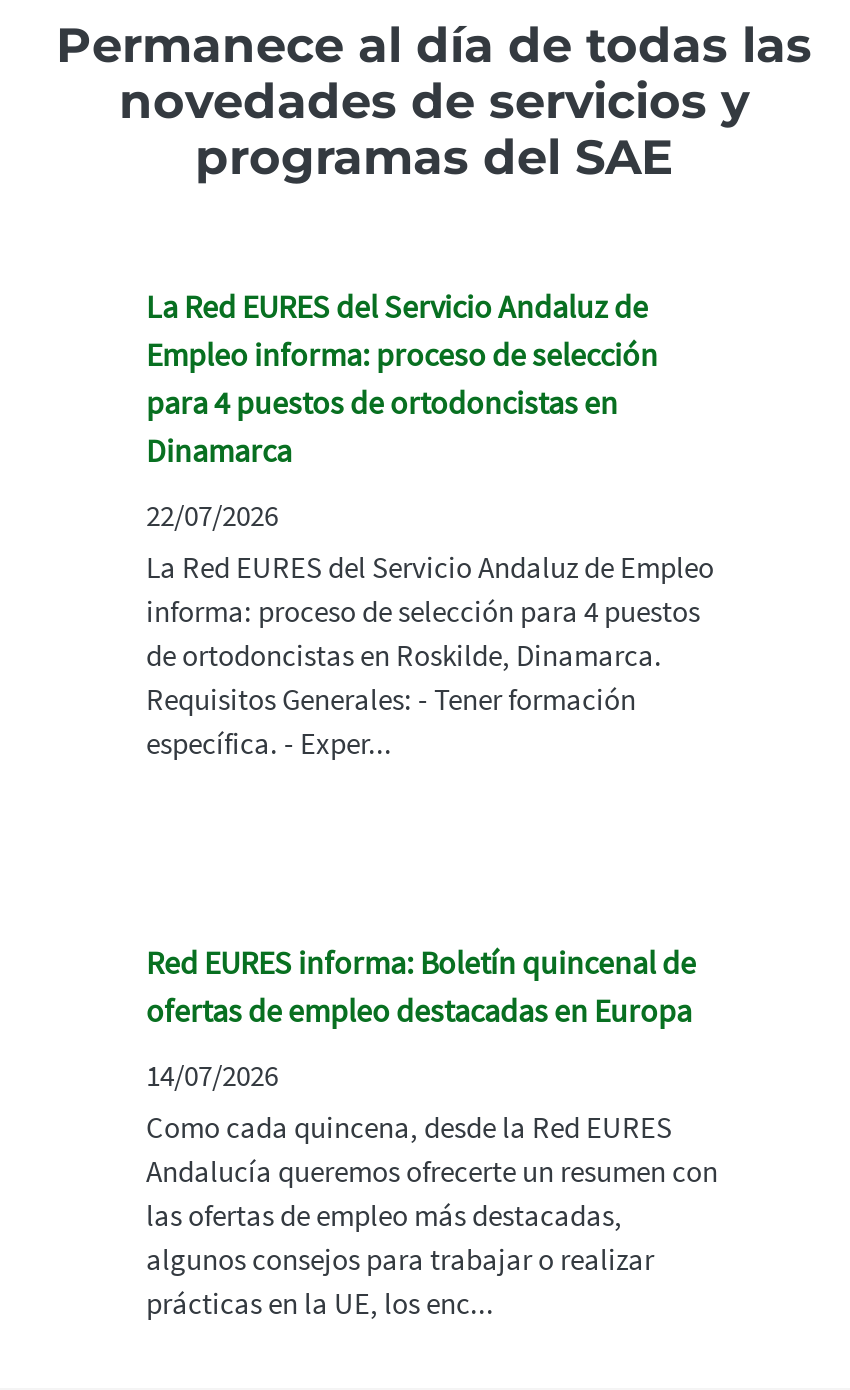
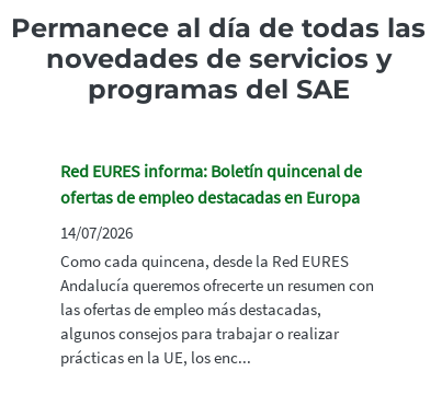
[146,286,714,762] La Red EURES del Servicio Andaluz de | Empleo informa: proceso de selección | para 4 puestos de ortodoncistas en | Dinamarca | 22/07/2026 | La Red EURES del Servicio Andaluz de Empleo | informa: proceso de selección para 4 puestos | de ortodoncistas en Roskilde, Dinamarca. | Requisitos Generales: - Tener formación | específica. - Exper... -> none

